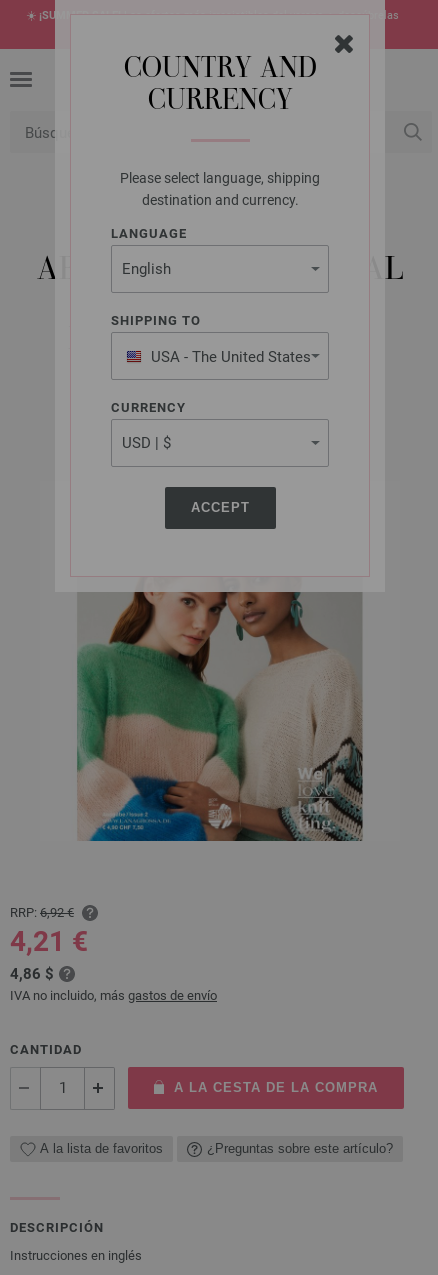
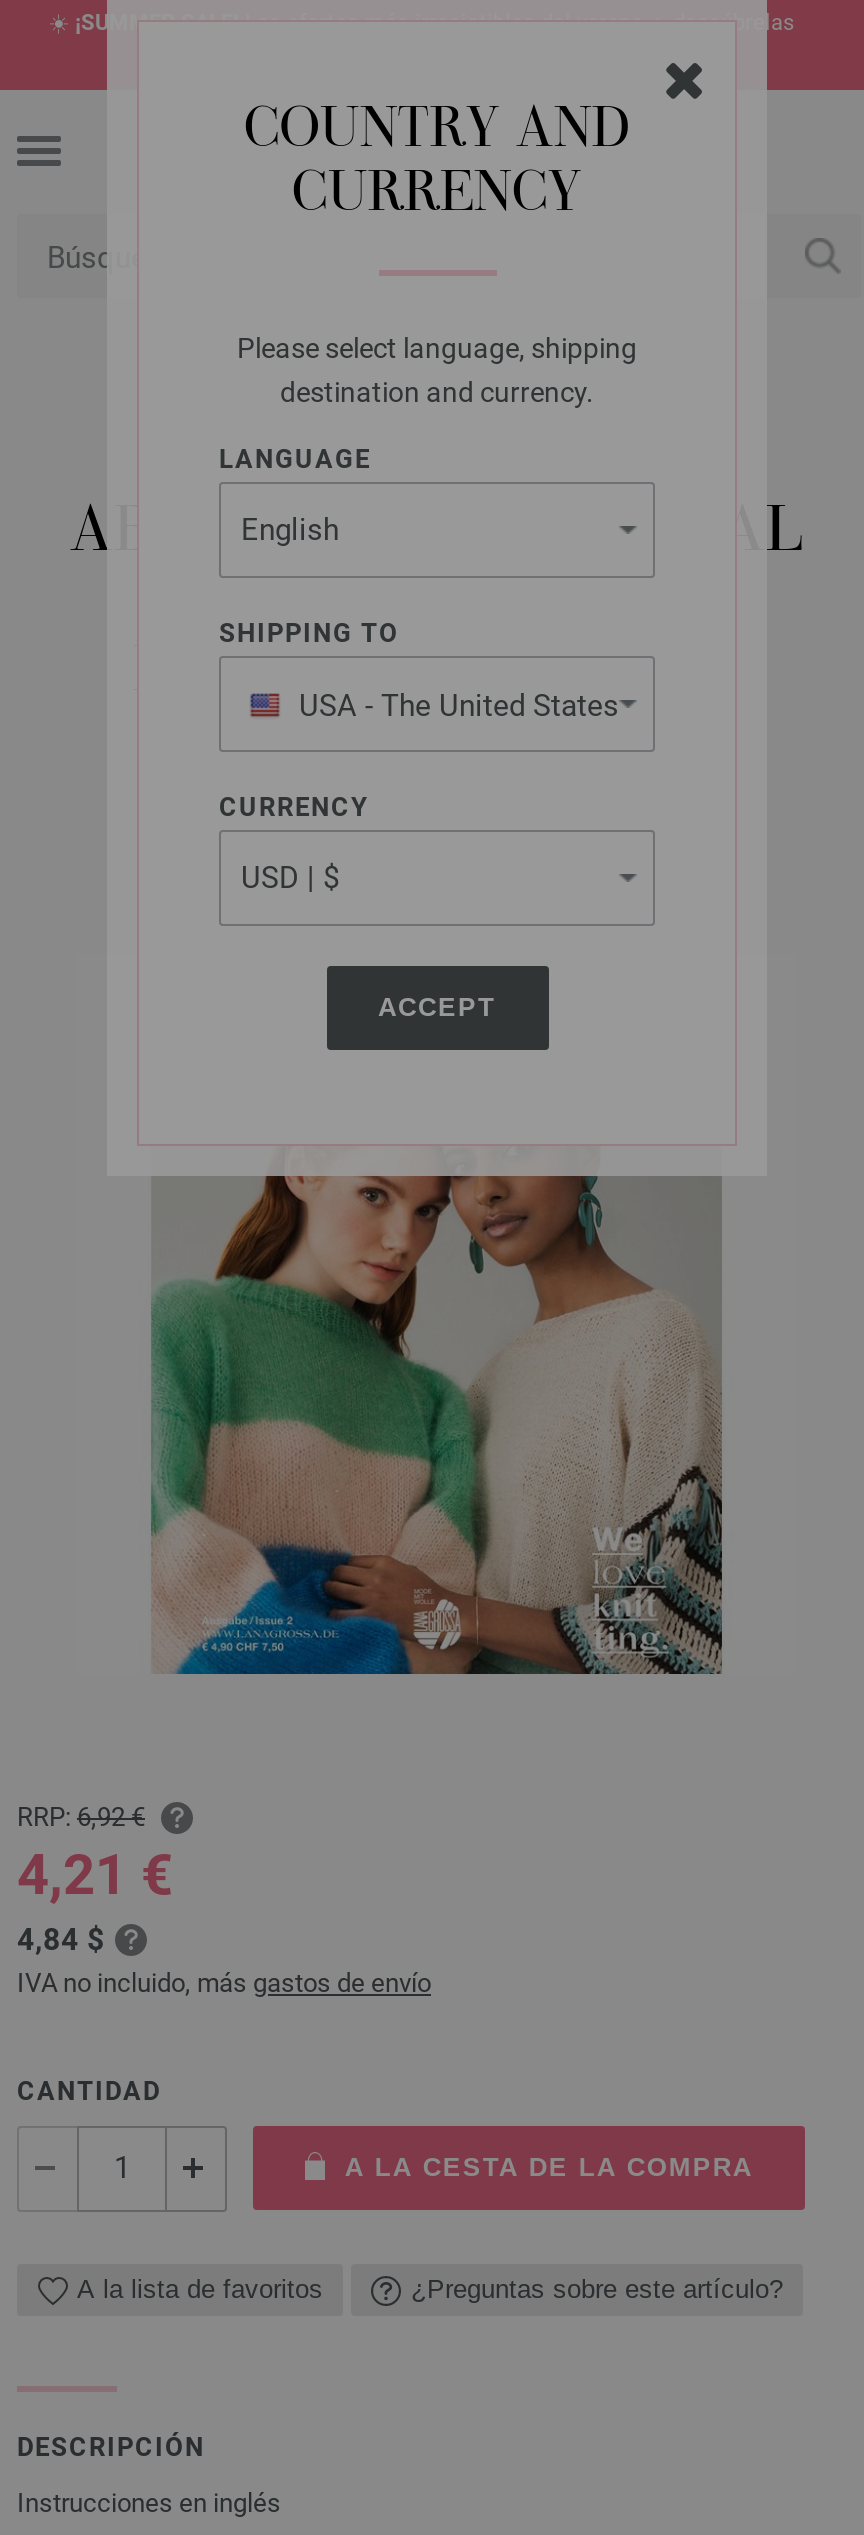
[10,965,54,983] 4,86 $ -> [17,1921,105,1957] 4,84 $

